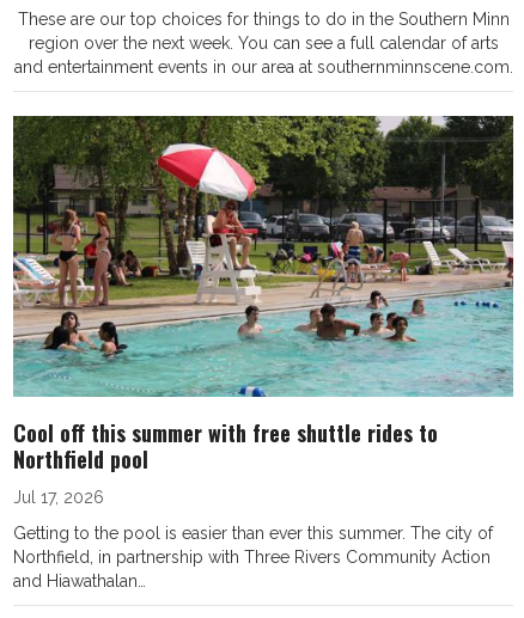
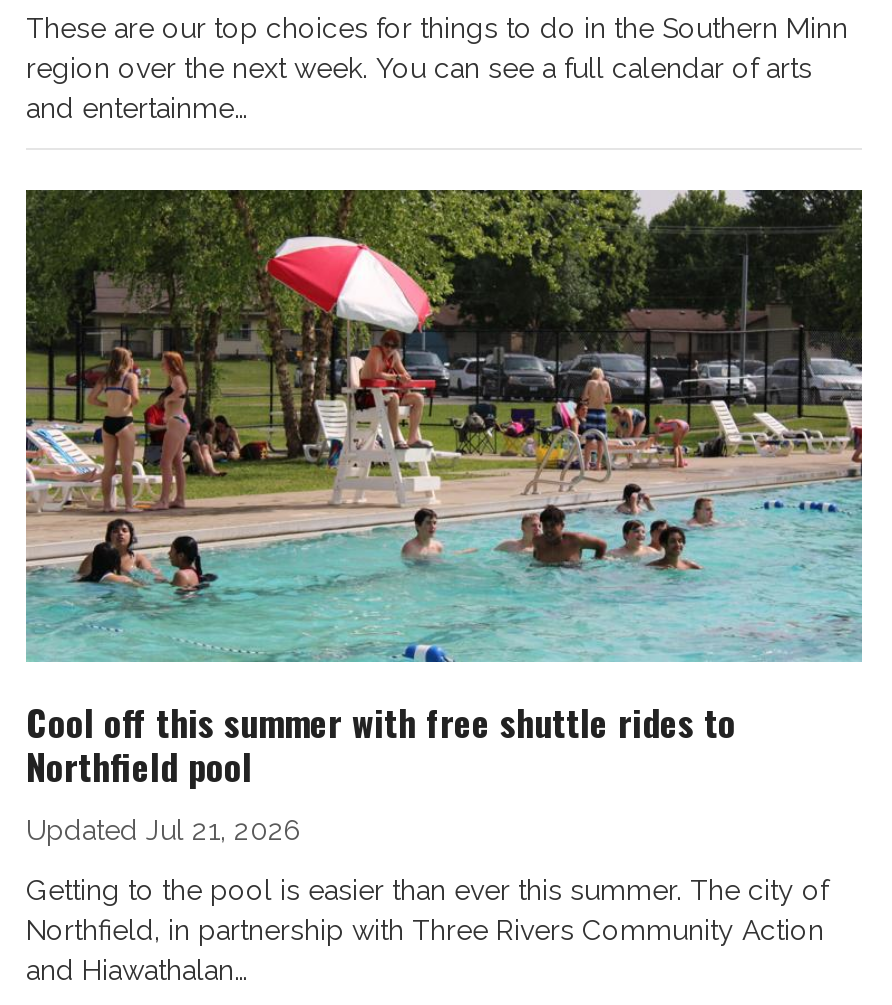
[14,58,513,77] and entertainment events in our area at southernminnscene.com. -> [26,92,248,124] and entertainme…
[13,488,104,507] Jul 17, 2026 -> [26,813,302,845] Updated Jul 21, 2026

